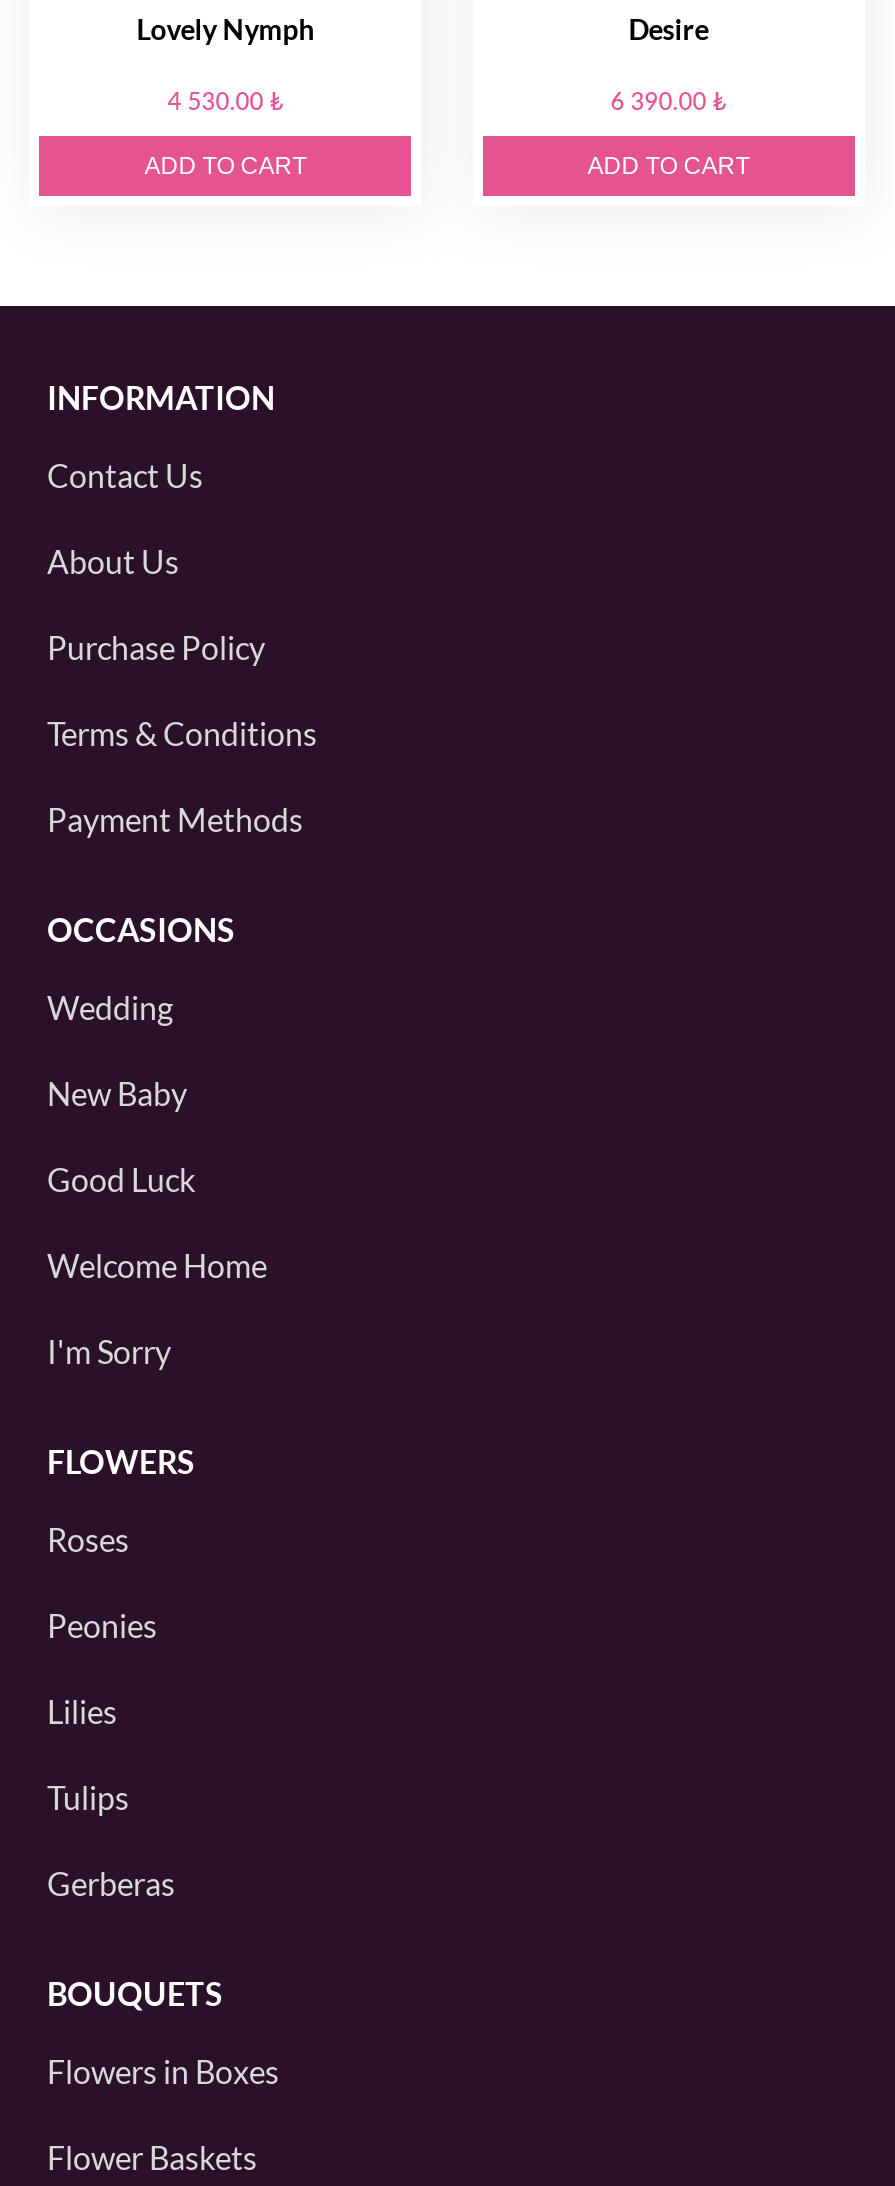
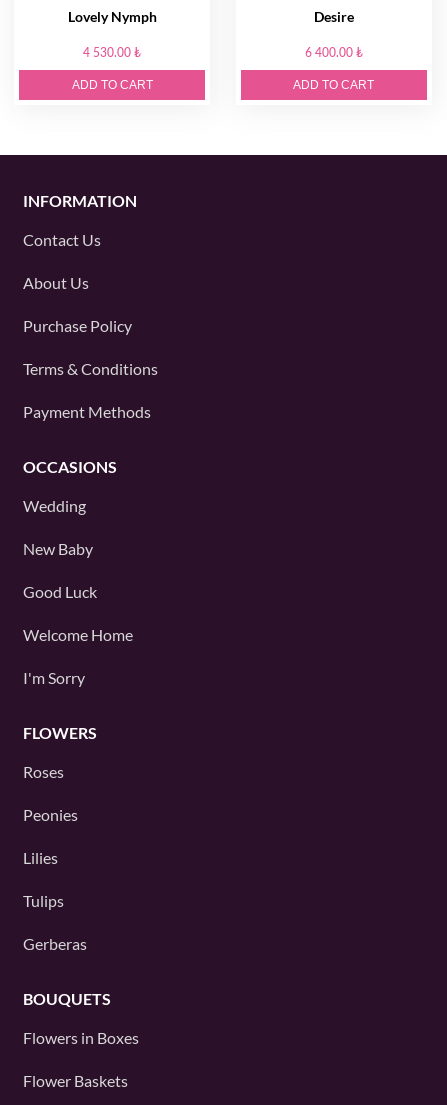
[611,87,727,117] 6 390.00 ₺ -> [305,45,363,60] 6 400.00 ₺

